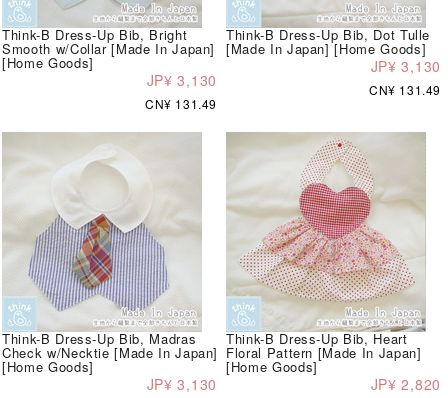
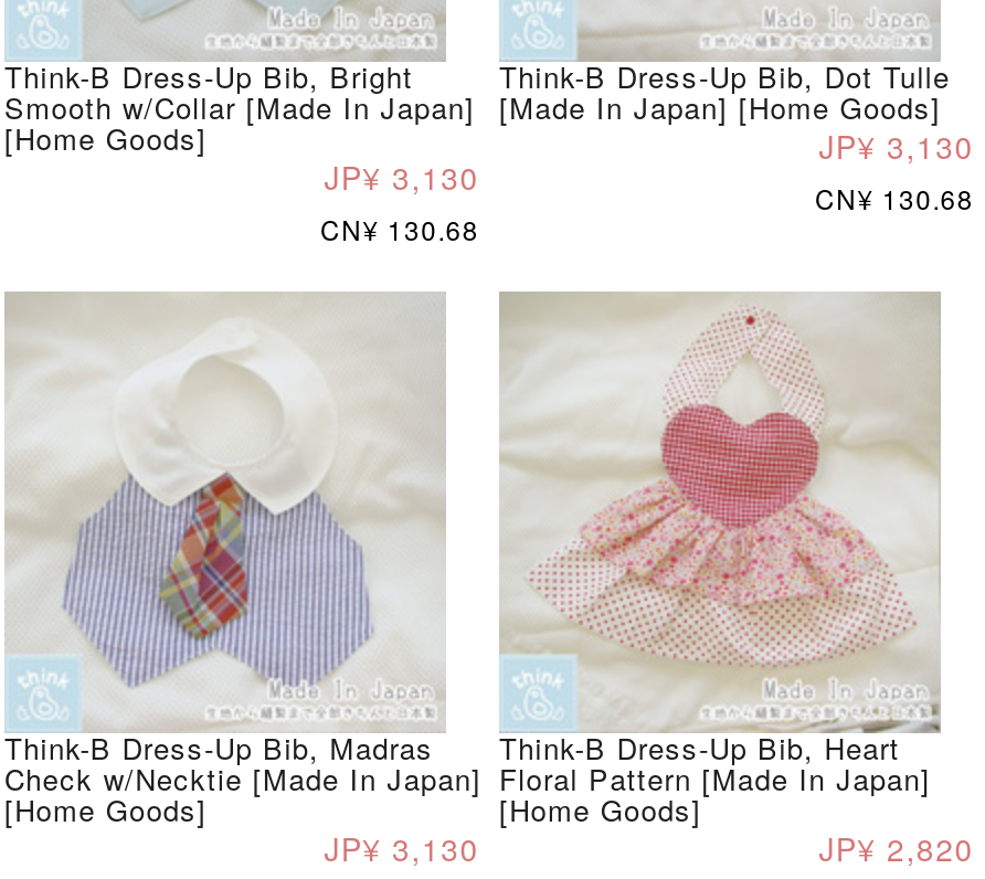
[369,81,441,98] CN¥ 131.49 -> [815,179,974,217] CN¥ 130.68
[145,95,217,112] CN¥ 131.49 -> [320,210,479,248] CN¥ 130.68

